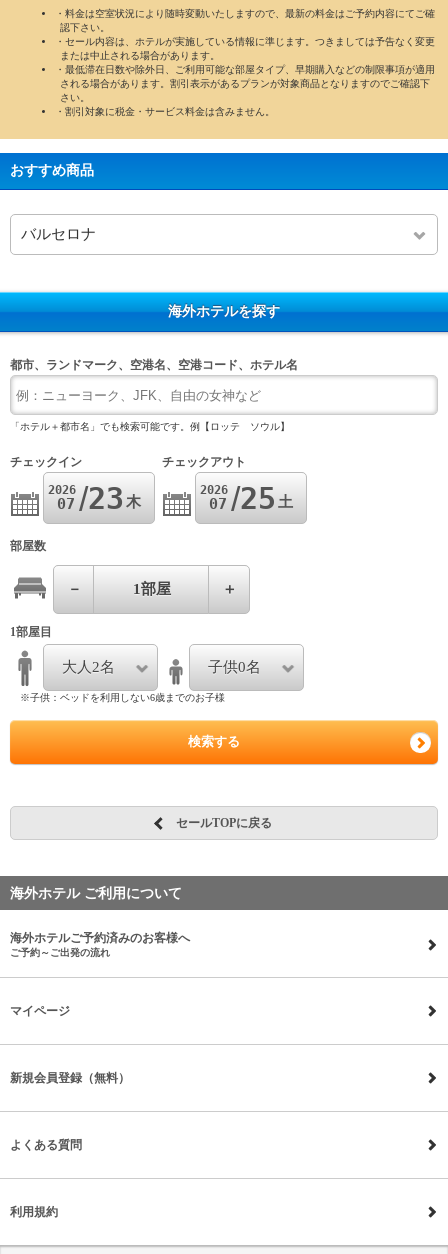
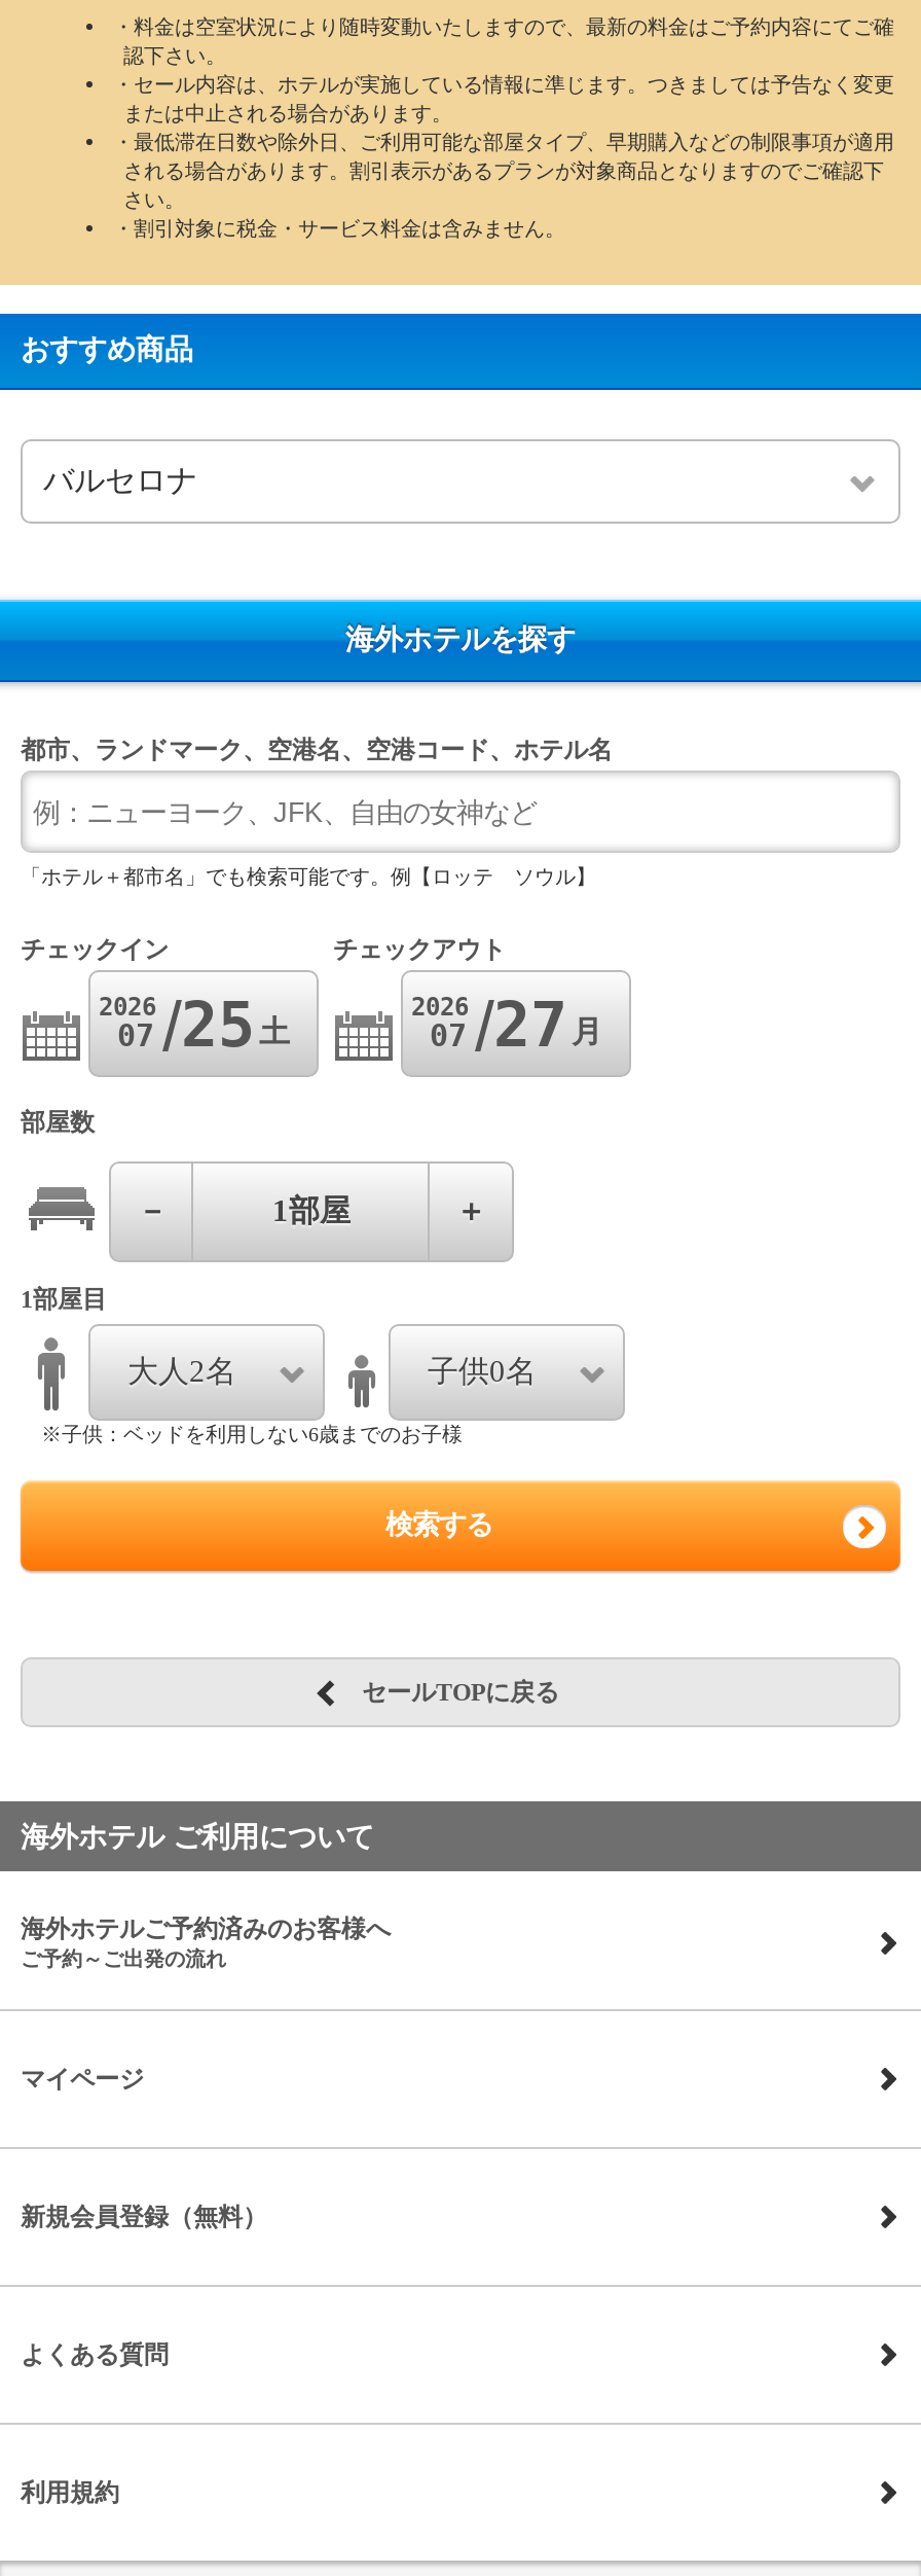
[48,481,141,516] 2026 07 23 木 -> [99,989,290,1061] 2026 07 25 土
[200,481,293,516] 2026 07 25 土 -> [411,989,602,1061] 2026 07 27 月

